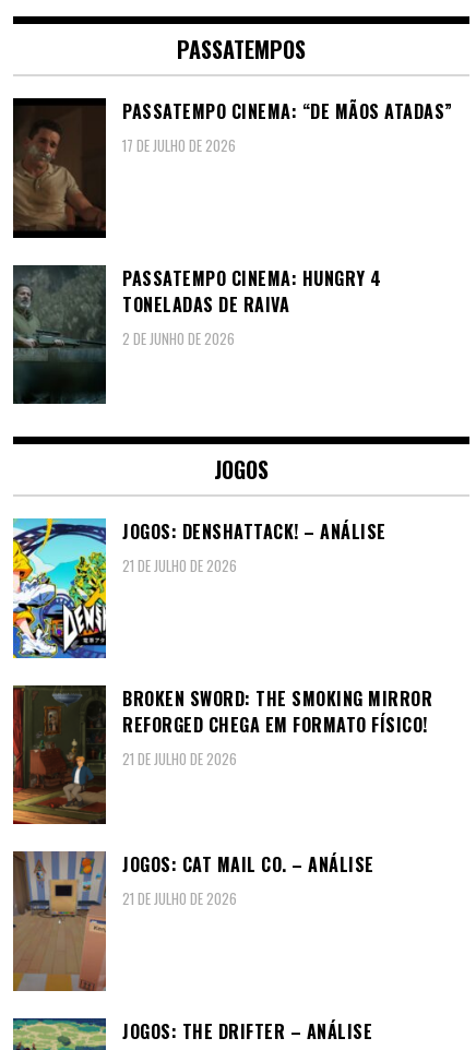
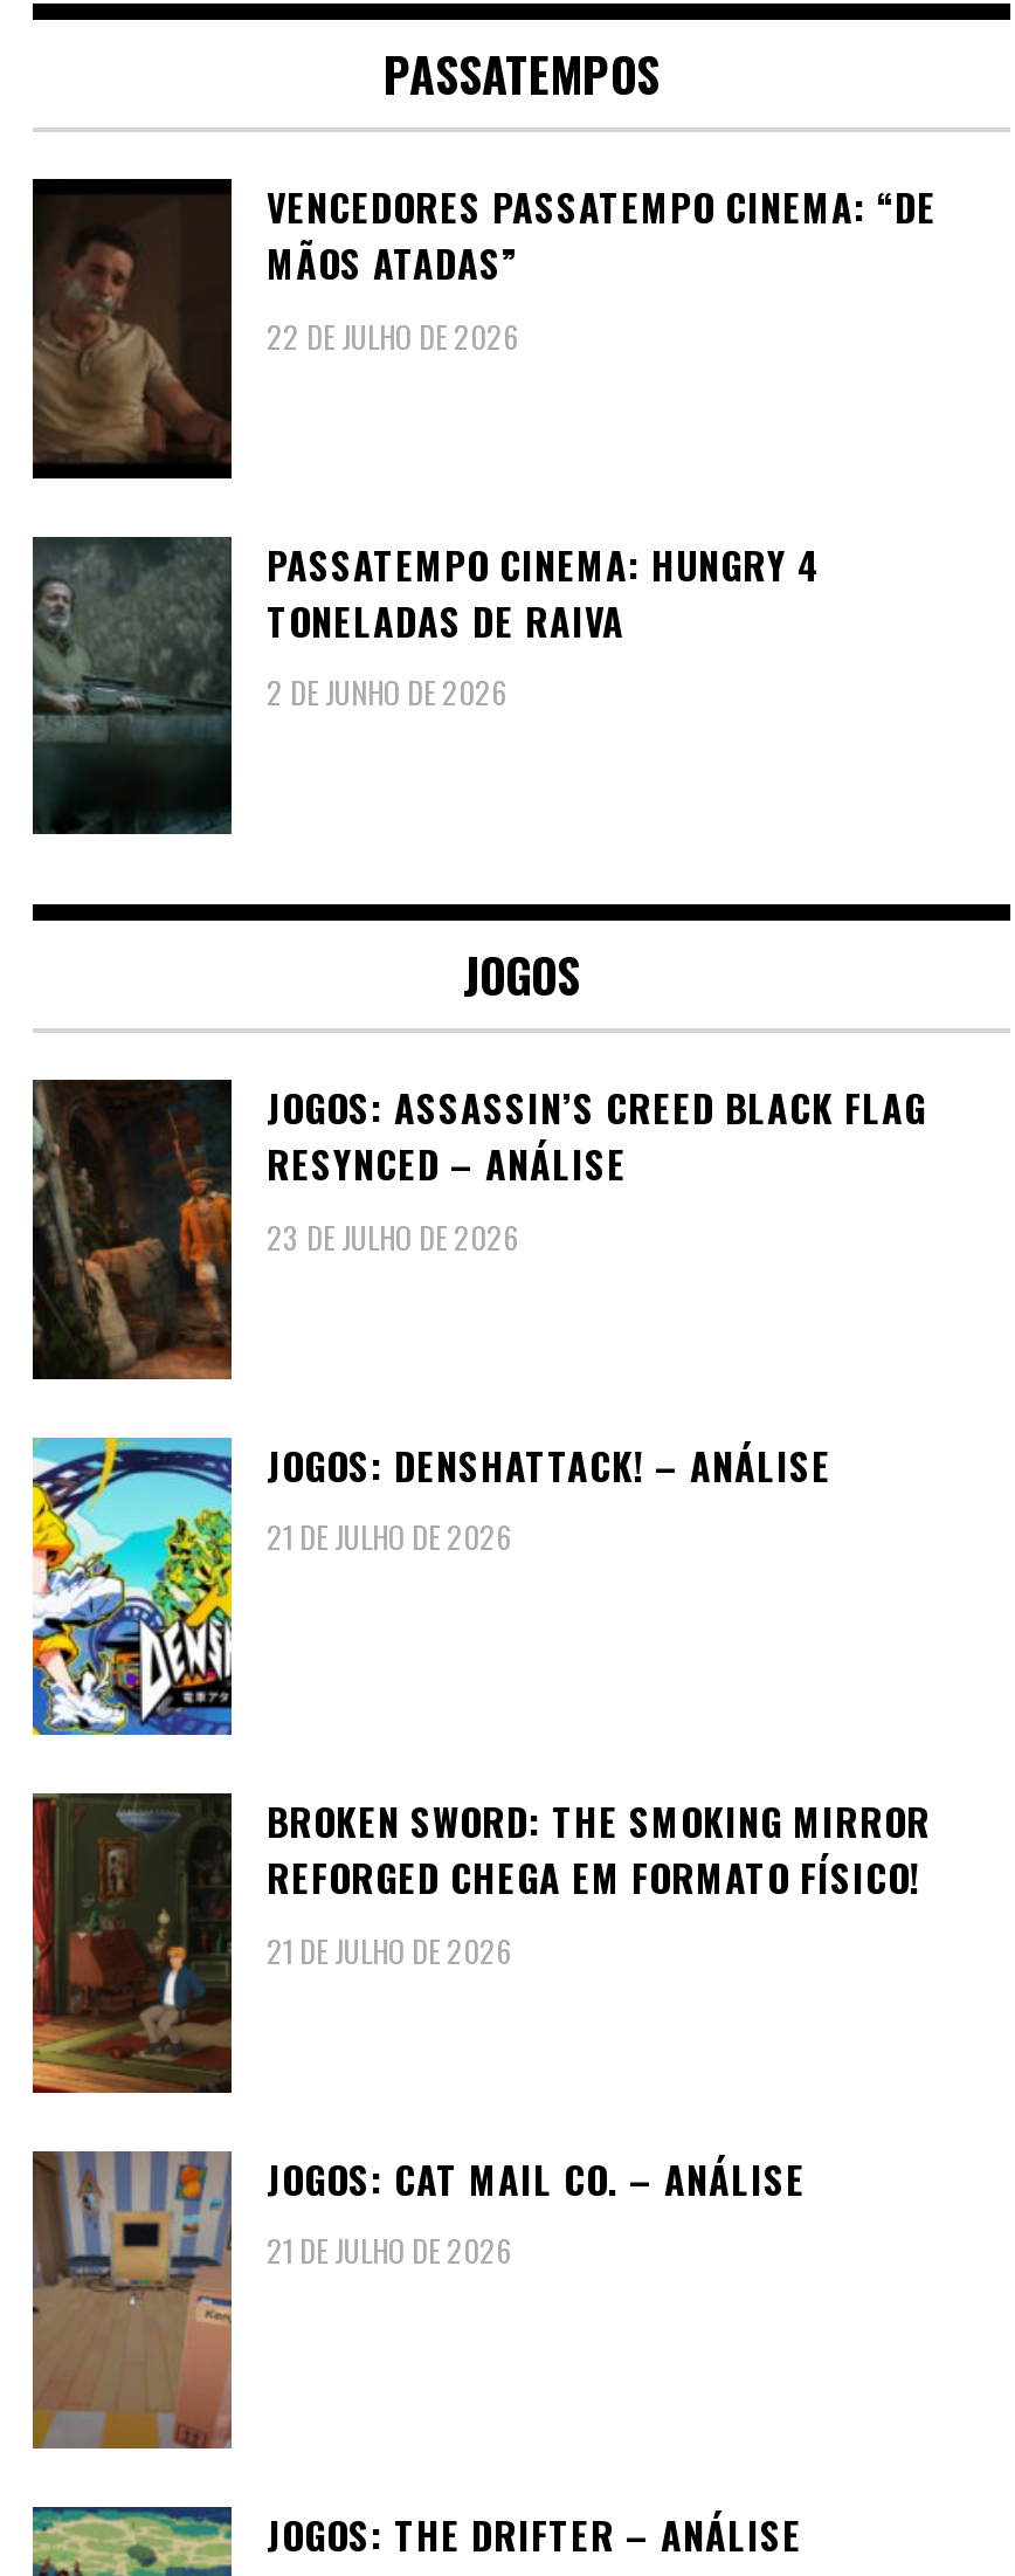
[122,99,453,156] PASSATEMPO CINEMA: “DE MÃOS ATADAS” | 17 DE JULHO DE 2026 -> [267,180,937,359] VENCEDORES PASSATEMPO CINEMA: “DE | MÃOS ATADAS” | 22 DE JULHO DE 2026
none -> [30,1077,926,1382] [image] | JOGOS: ASSASSIN’S CREED BLACK FLAG | RESYNCED – ANÁLISE | 23 DE JULHO DE 2026

